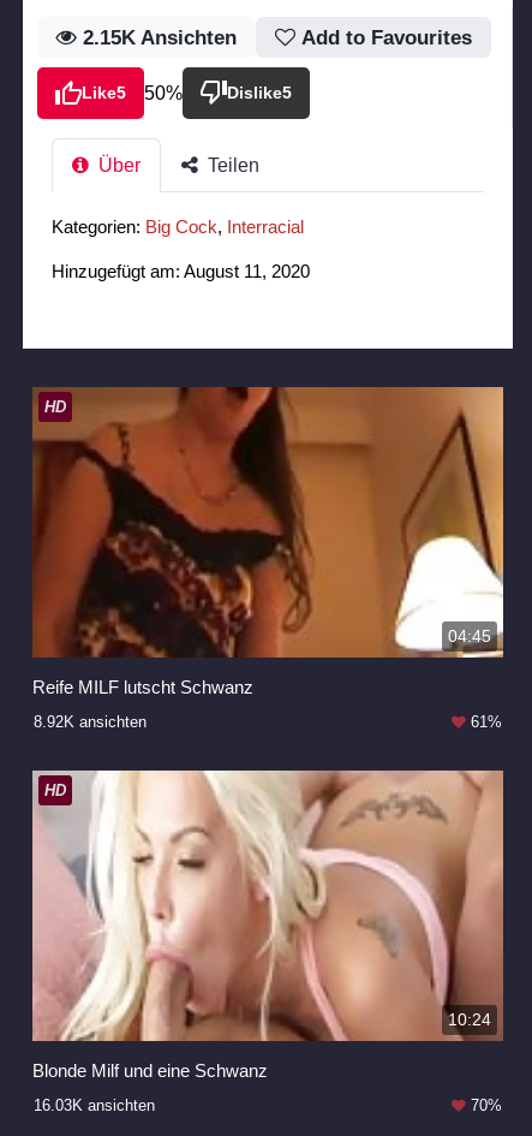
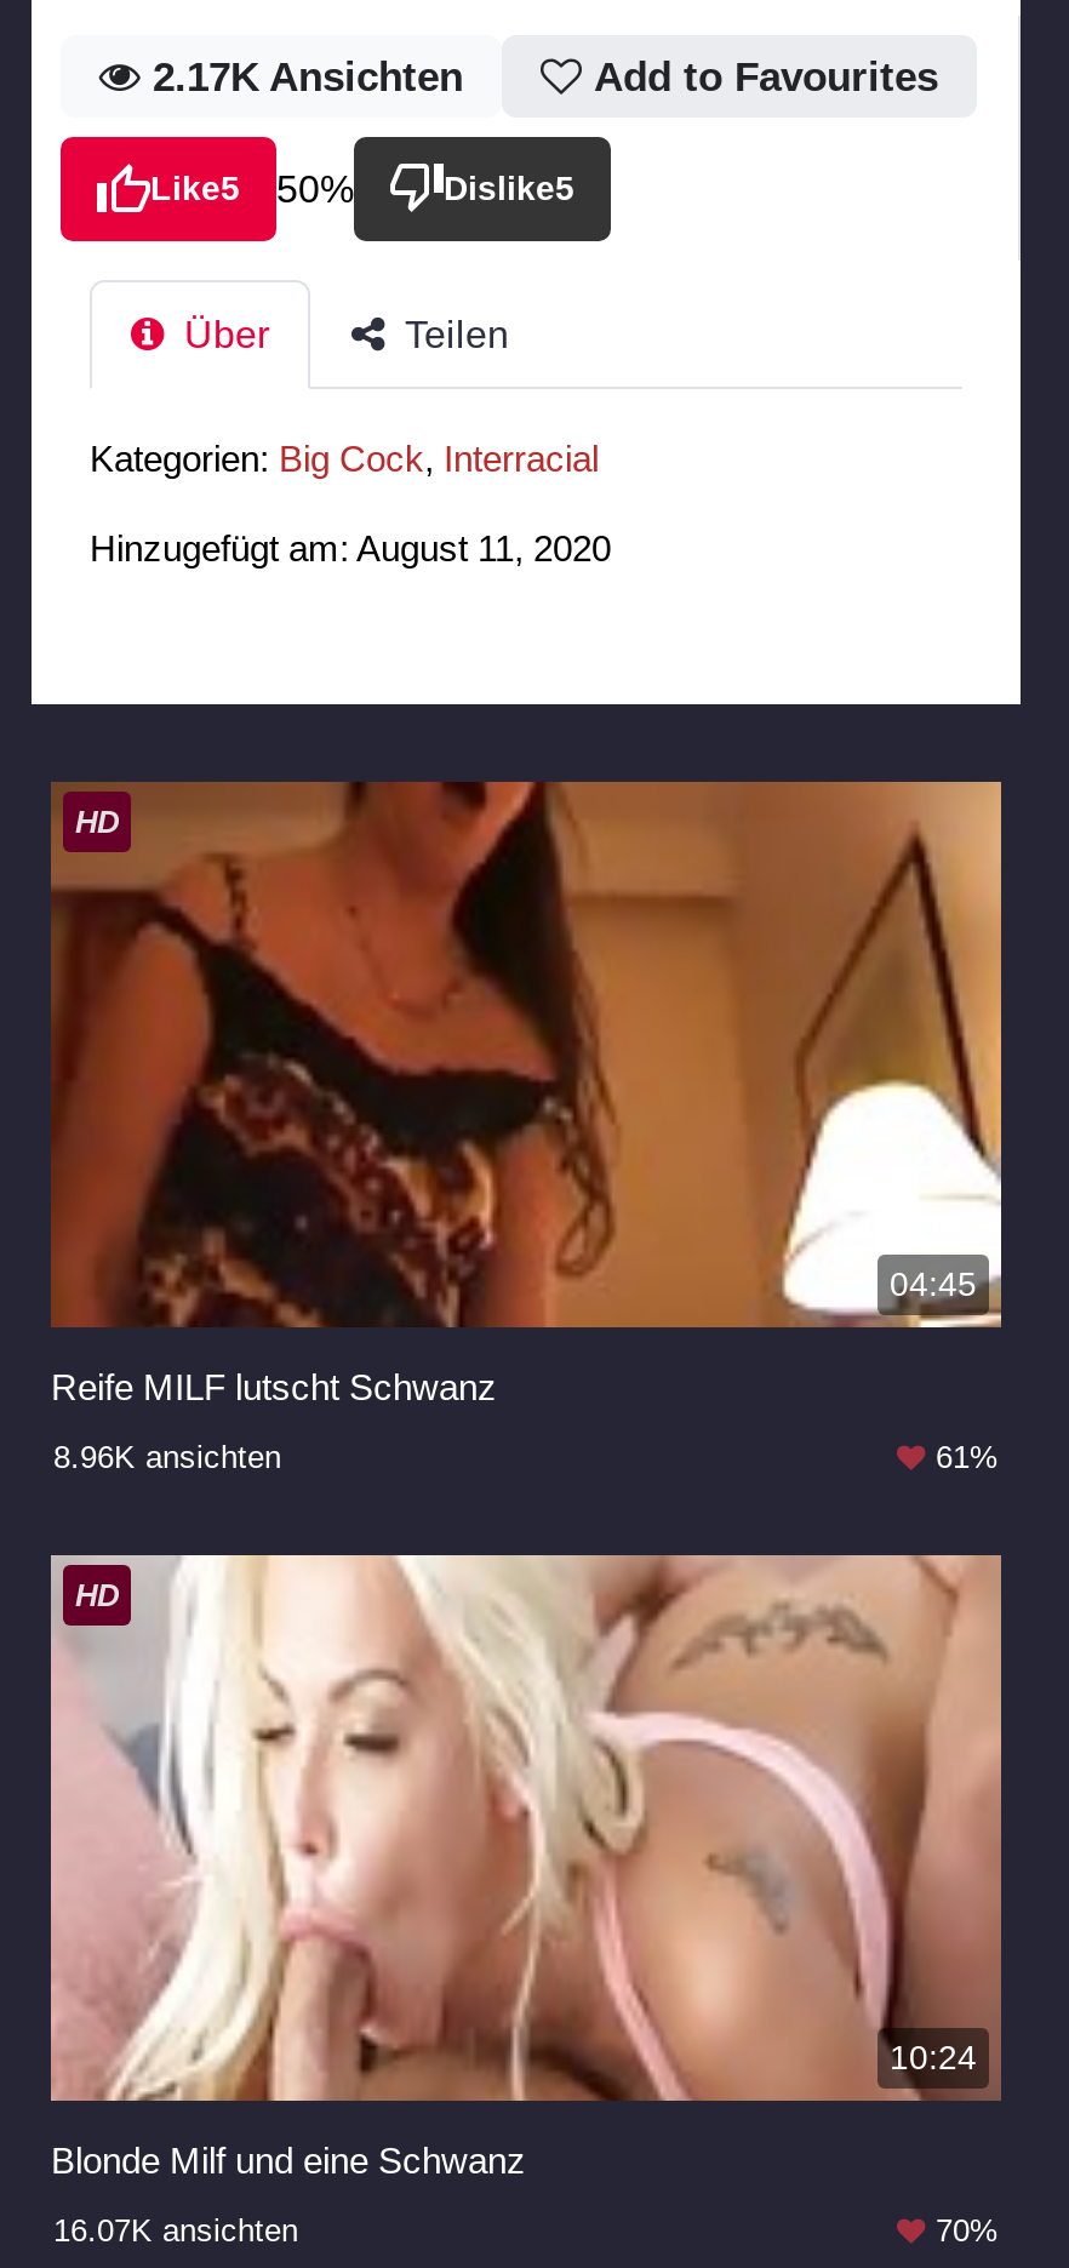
[77,26,237,49] 2.15K Ansichten -> [141,53,463,99] 2.17K Ansichten
[34,712,147,730] 8.92K ansichten -> [53,1438,281,1474] 8.96K ansichten
[34,1096,155,1114] 16.03K ansichten -> [53,2212,298,2248] 16.07K ansichten

